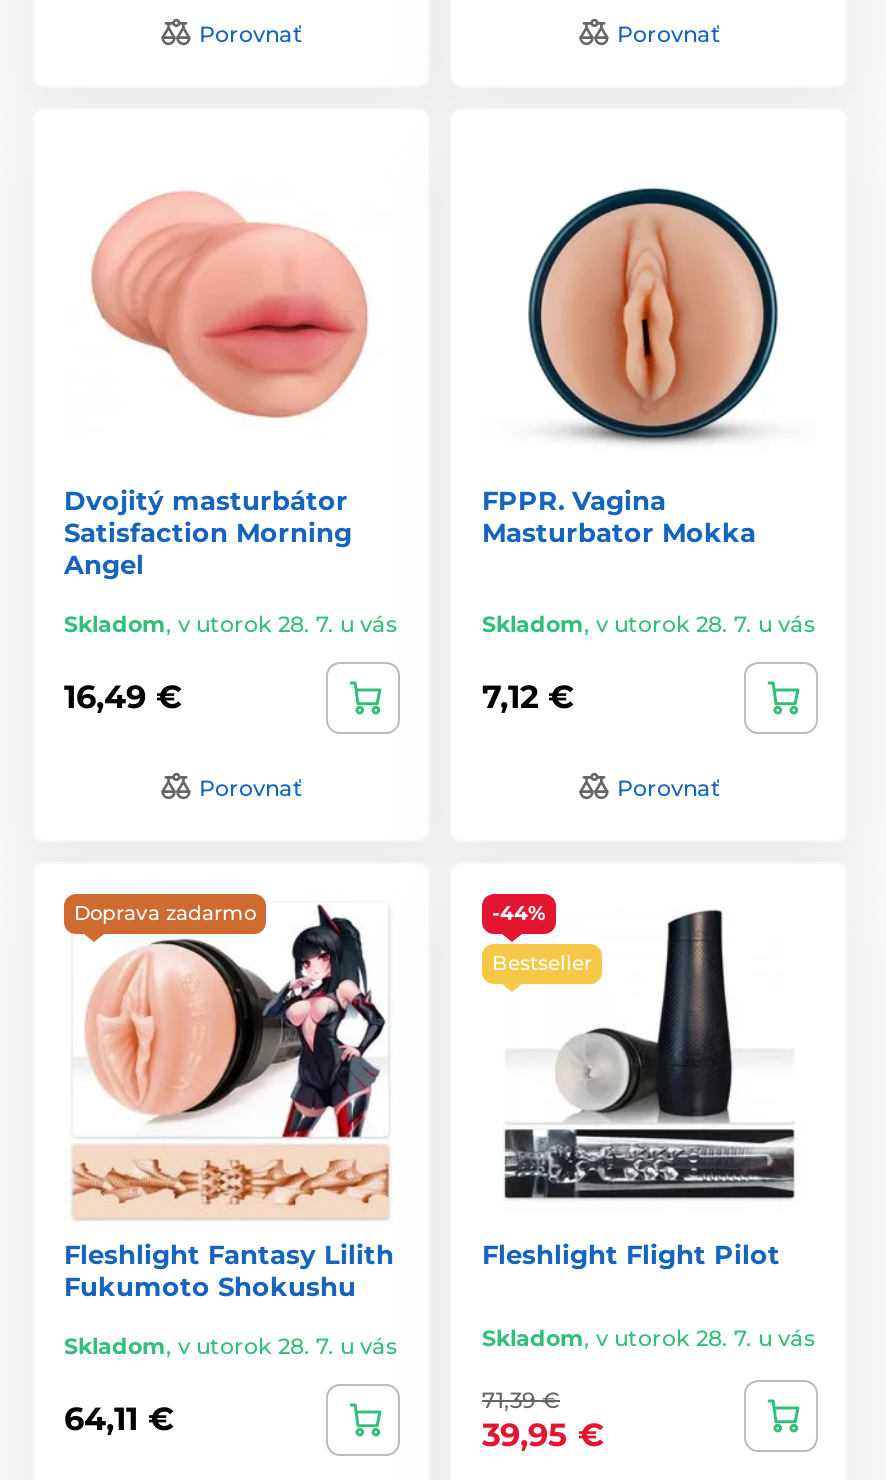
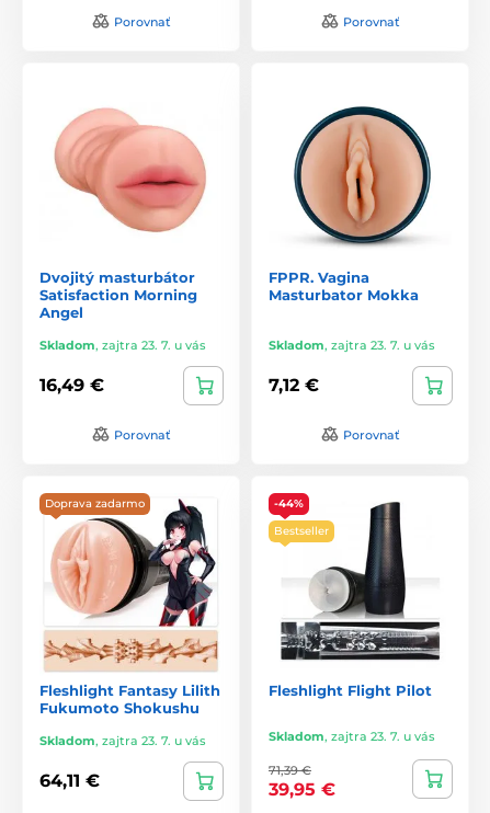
[64,609,398,637] Skladom, v utorok 28. 7. u vás -> [39,337,206,352] Skladom, zajtra 23. 7. u vás
[482,609,816,637] Skladom, v utorok 28. 7. u vás -> [269,337,435,352] Skladom, zajtra 23. 7. u vás
[64,1331,398,1359] Skladom, v utorok 28. 7. u vás -> [39,732,206,748] Skladom, zajtra 23. 7. u vás
[482,1323,816,1351] Skladom, v utorok 28. 7. u vás -> [269,728,435,743] Skladom, zajtra 23. 7. u vás

